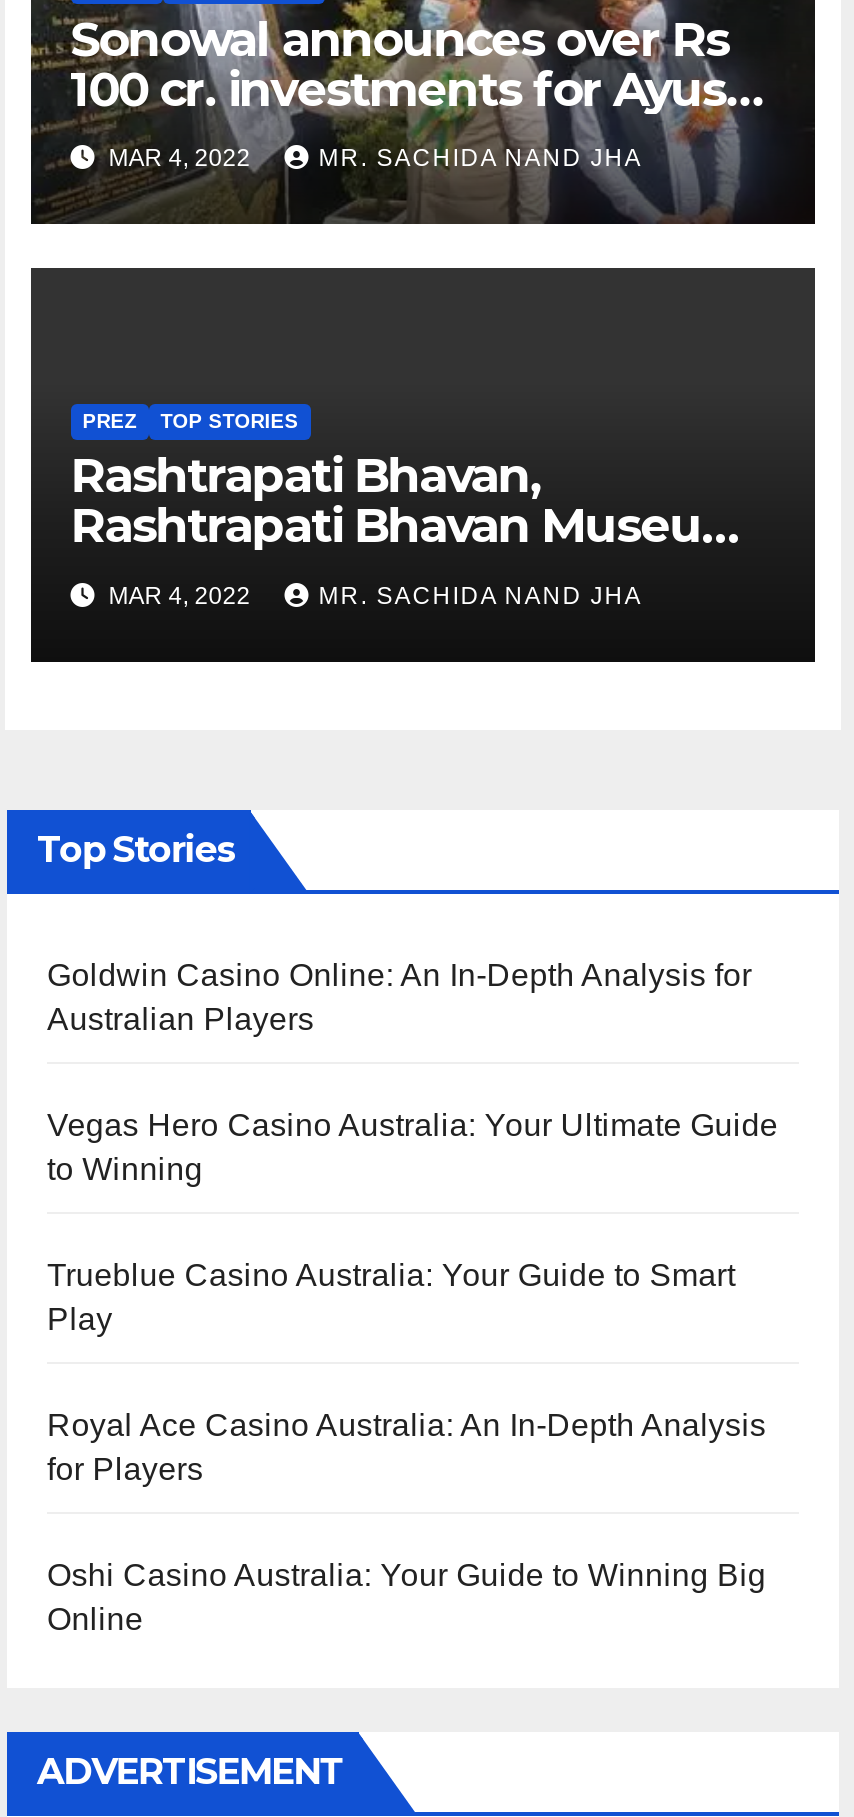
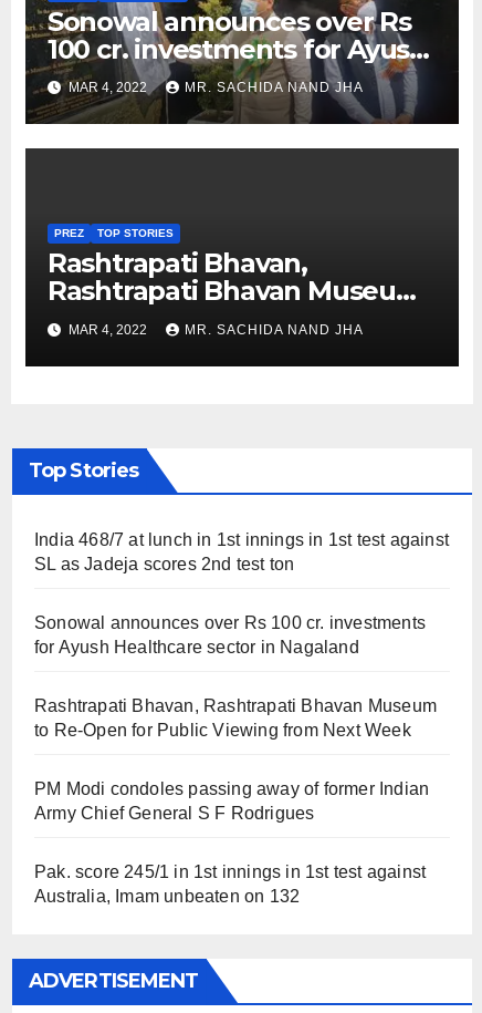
[47,958,752,1036] Goldwin Casino Online: An In-Depth Analysis for | Australian Players -> [34,530,449,573] India 468/7 at lunch in 1st innings in 1st test against | SL as Jadeja scores 2nd test ton
[47,1108,778,1186] Vegas Hero Casino Australia: Your Ultimate Guide | to Winning -> [34,613,426,657] Sonowal announces over Rs 100 cr. investments | for Ayush Healthcare sector in Nagaland
[47,1258,735,1336] Trueblue Casino Australia: Your Guide to Smart | Play -> [34,696,437,740] Rashtrapati Bhavan, Rashtrapati Bhavan Museum | to Re-Open for Public Viewing from Next Week
[47,1408,766,1486] Royal Ace Casino Australia: An In-Depth Analysis | for Players -> [34,779,429,823] PM Modi condoles passing away of former Indian | Army Chief General S F Rodrigues
[47,1558,766,1636] Oshi Casino Australia: Your Guide to Winning Big | Online -> [34,862,426,906] Pak. score 245/1 in 1st innings in 1st test against | Australia, Imam unbeaten on 132

